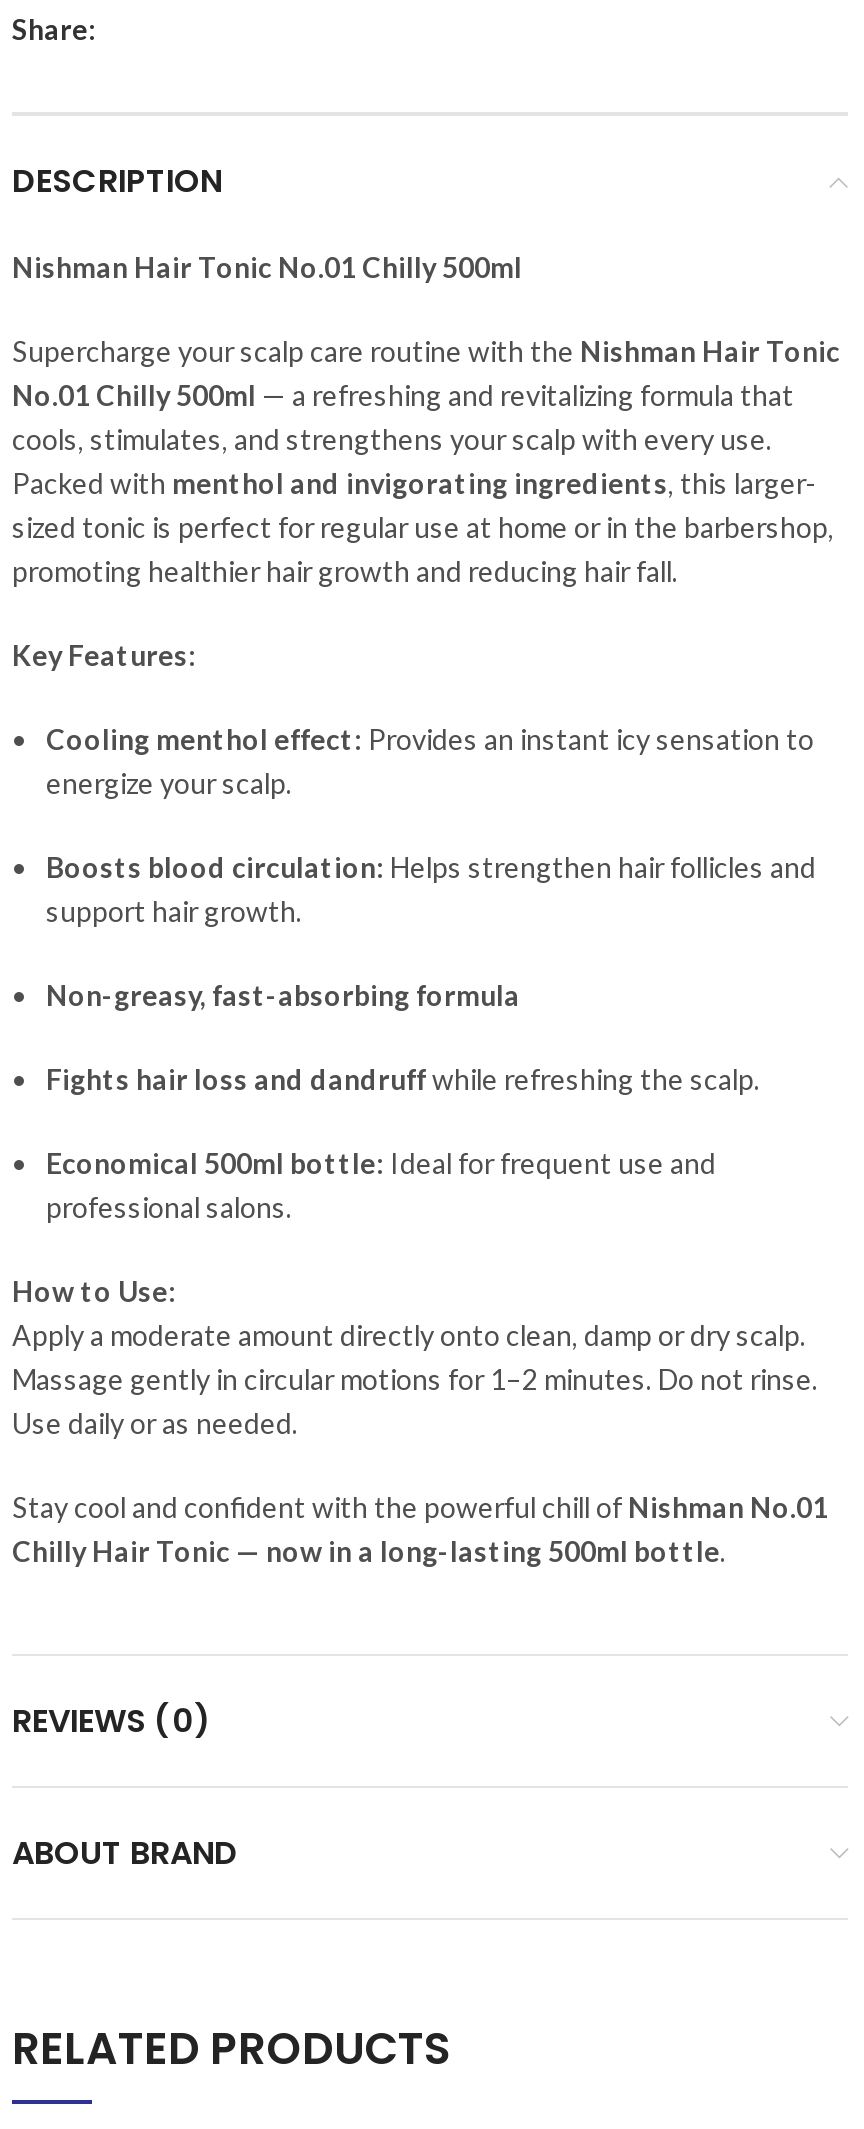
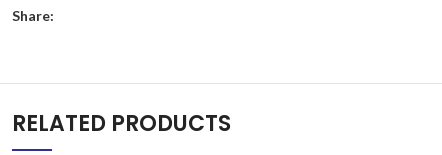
[12,158,840,1568] DESCRIPTION | Nishman Hair Tonic No.01 Chilly 500ml | Supercharge your scalp care routine with the Nishman Hair Tonic | No.01 Chilly 500ml — a refreshing and revitalizing formula that | cools, stimulates, and strengthens your scalp with every use. | Packed with menthol and invigorating ingredients, this larger- | sized tonic is perfect for regular use at home or in the barbershop, | promoting healthier hair growth and reducing hair fall. | Key Features: | Cooling menthol effect: Provides an instant icy sensation to | energize your scalp. | Boosts blood circulation: Helps strengthen hair follicles and | support hair growth. | Non-greasy, fast-absorbing formula | Fights hair loss and dandruff while refreshing the scalp. | Economical 500ml bottle: Ideal for frequent use and | professional salons. | How to Use: | Apply a moderate amount directly onto clean, damp or dry scalp. | Massage gently in circular motions for 1–2 minutes. Do not rinse. | Use daily or as needed. | Stay cool and confident with the powerful chill of Nishman No.01 | Chilly Hair Tonic — now in a long-lasting 500ml bottle. -> none
[12,1698,238,1876] REVIEWS (0) | ABOUT BRAND -> none

